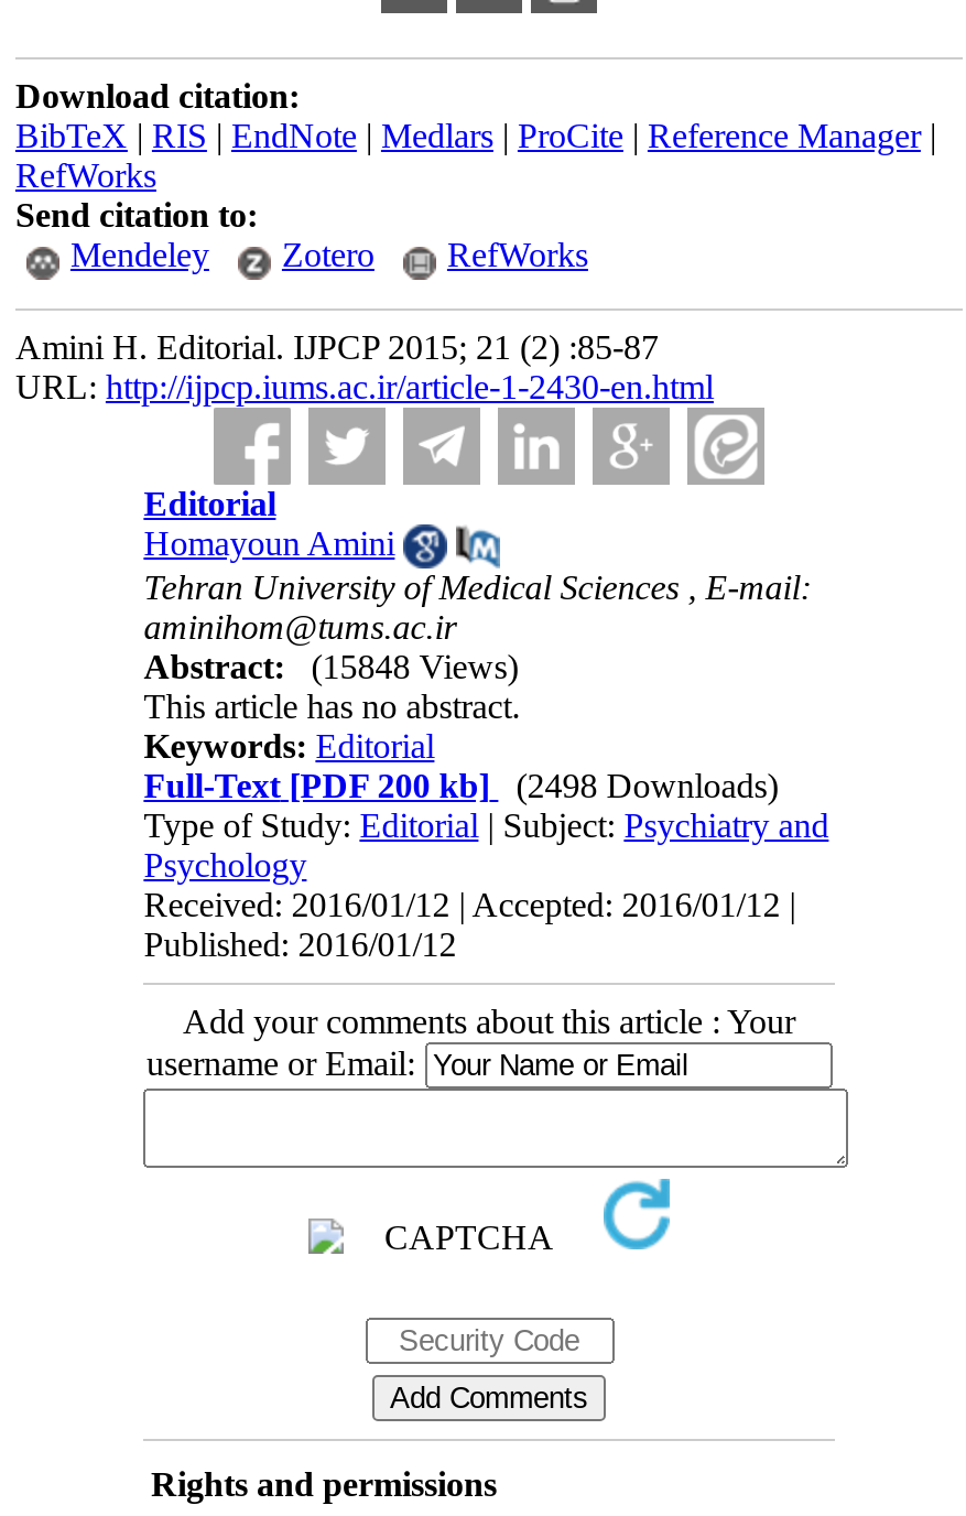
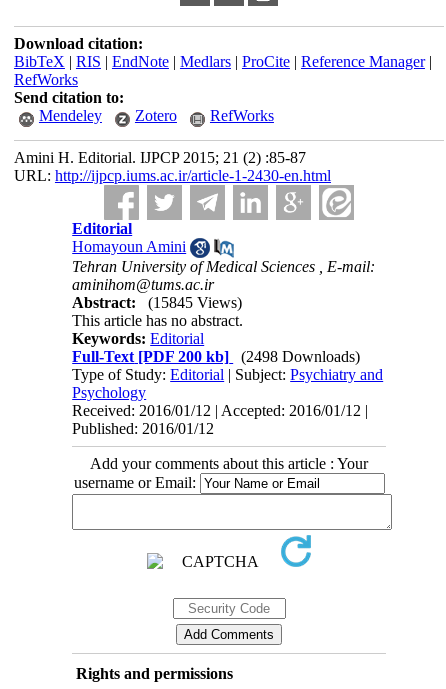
[144,648,518,686] Abstract: (15848 Views) -> [72,294,242,311] Abstract: (15845 Views)

